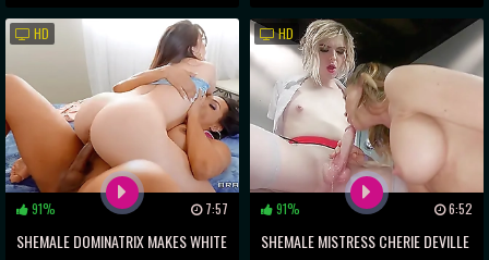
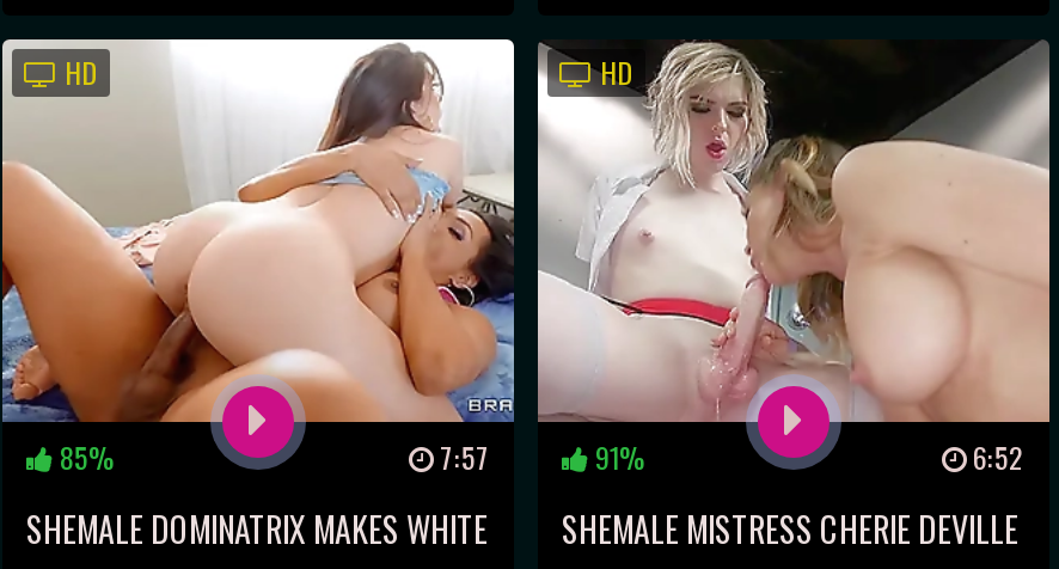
[32,199,56,218] 91% -> [60,436,117,477] 85%

